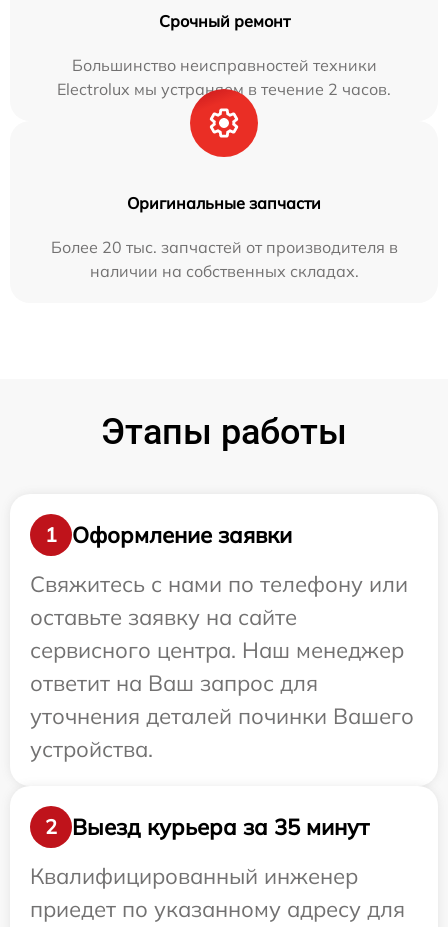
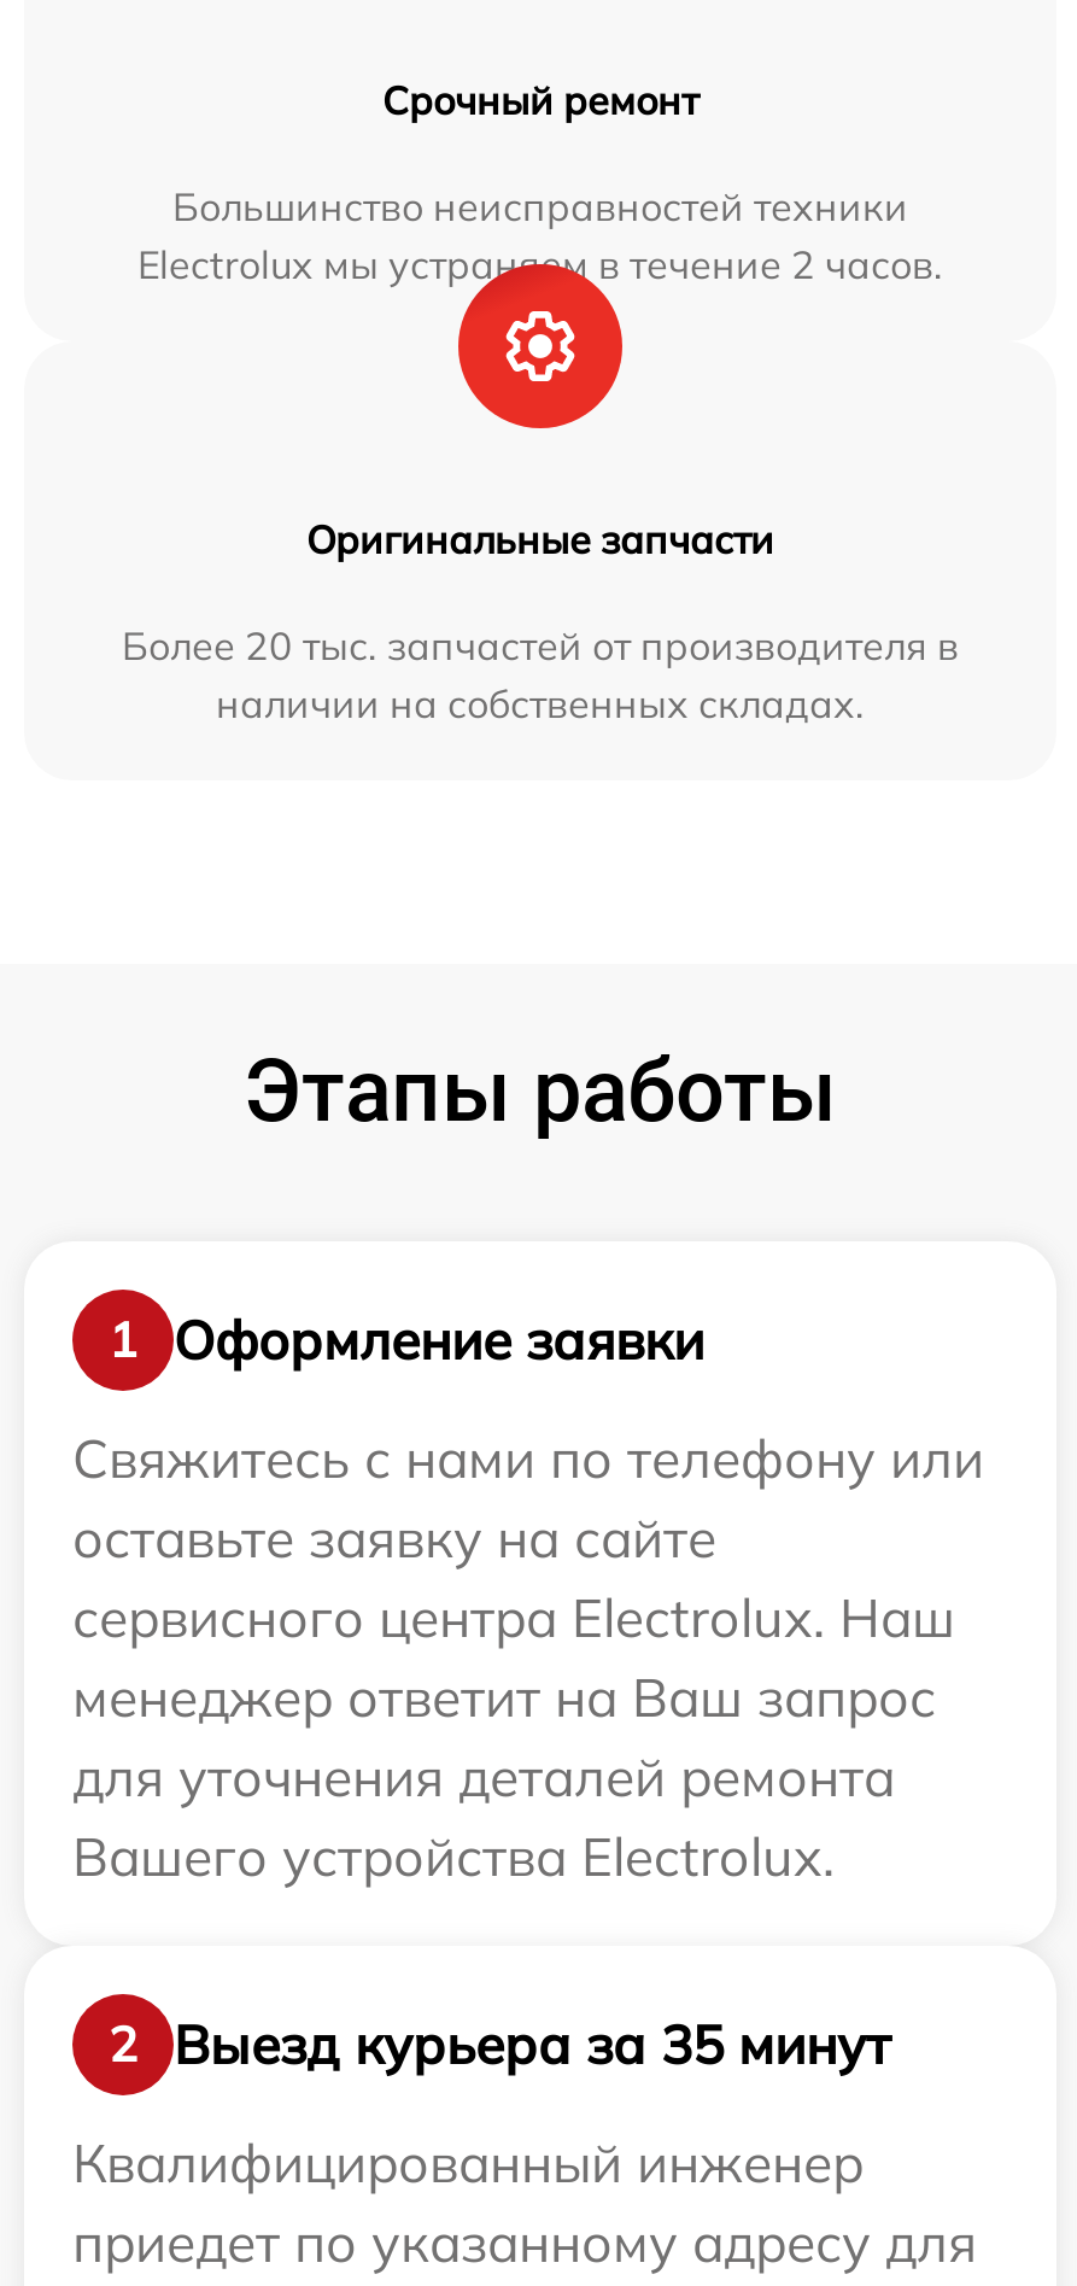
[30,636,414,763] сервисного центра. Наш менеджер | ответит на Ваш запрос для | уточнения деталей починки Вашего | устройства. -> [72,1585,955,1892] сервисного центра Electrolux. Наш | менеджер ответит на Ваш запрос | для уточнения деталей ремонта | Вашего устройства Electrolux.

